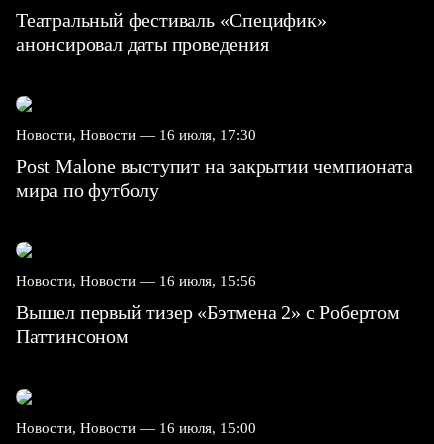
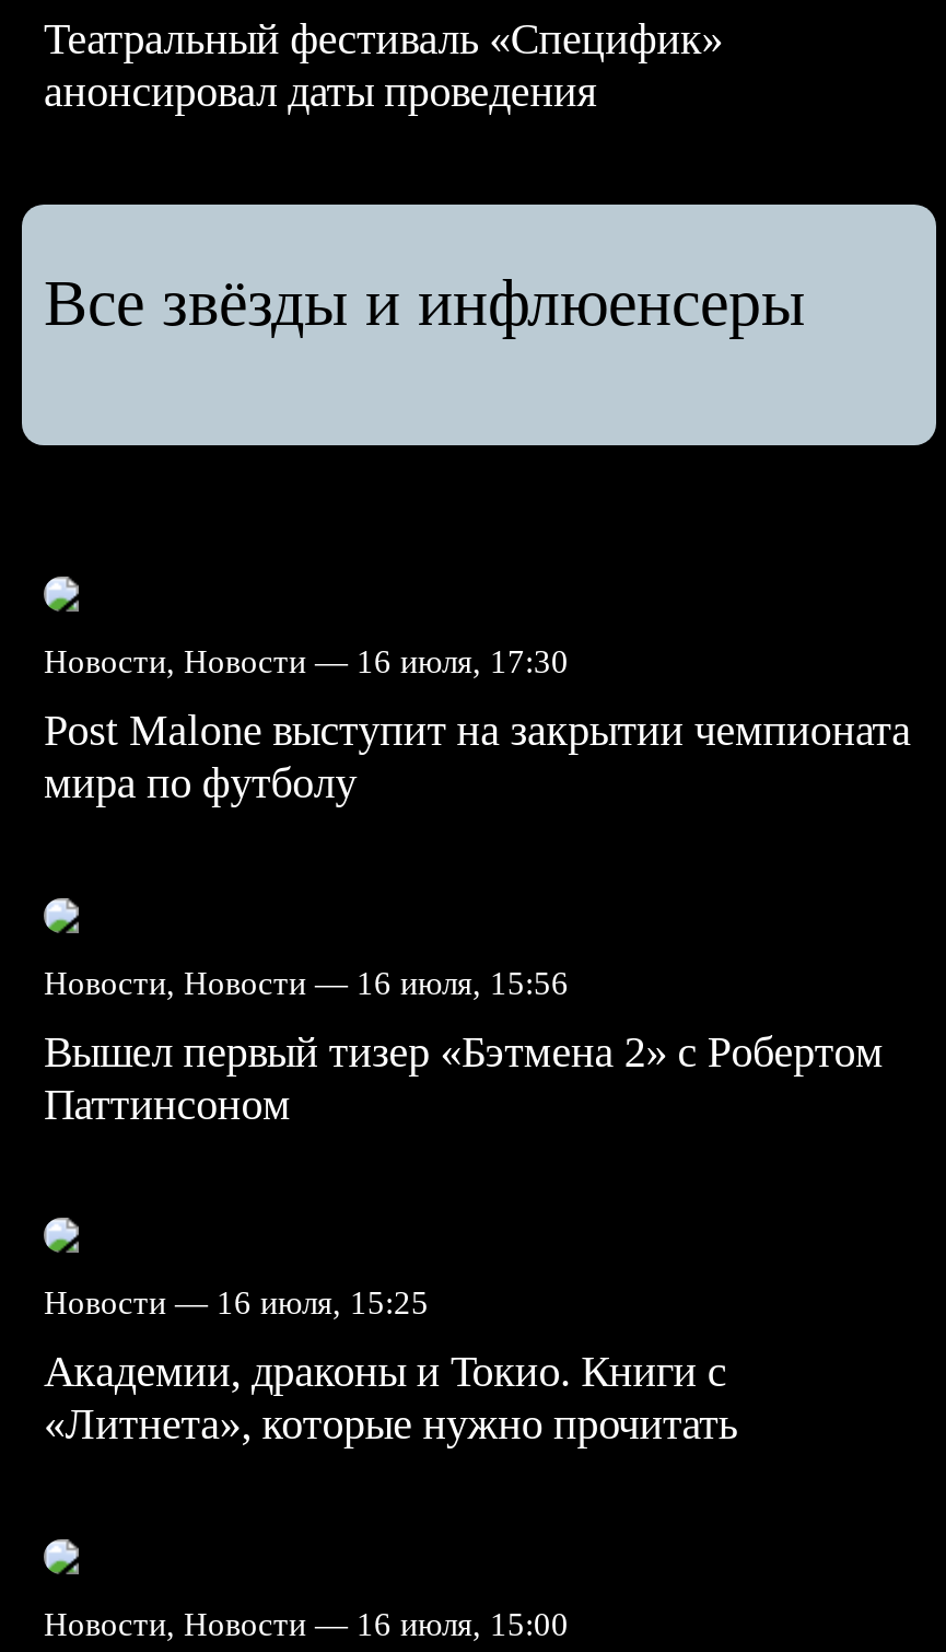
none -> [44,267,805,339] Все звёзды и инфлюенсеры
none -> [44,1286,748,1448] Новости — 16 июля, 15:25 | Академии, драконы и Токио. Книги с | «Литнета», которые нужно прочитать

